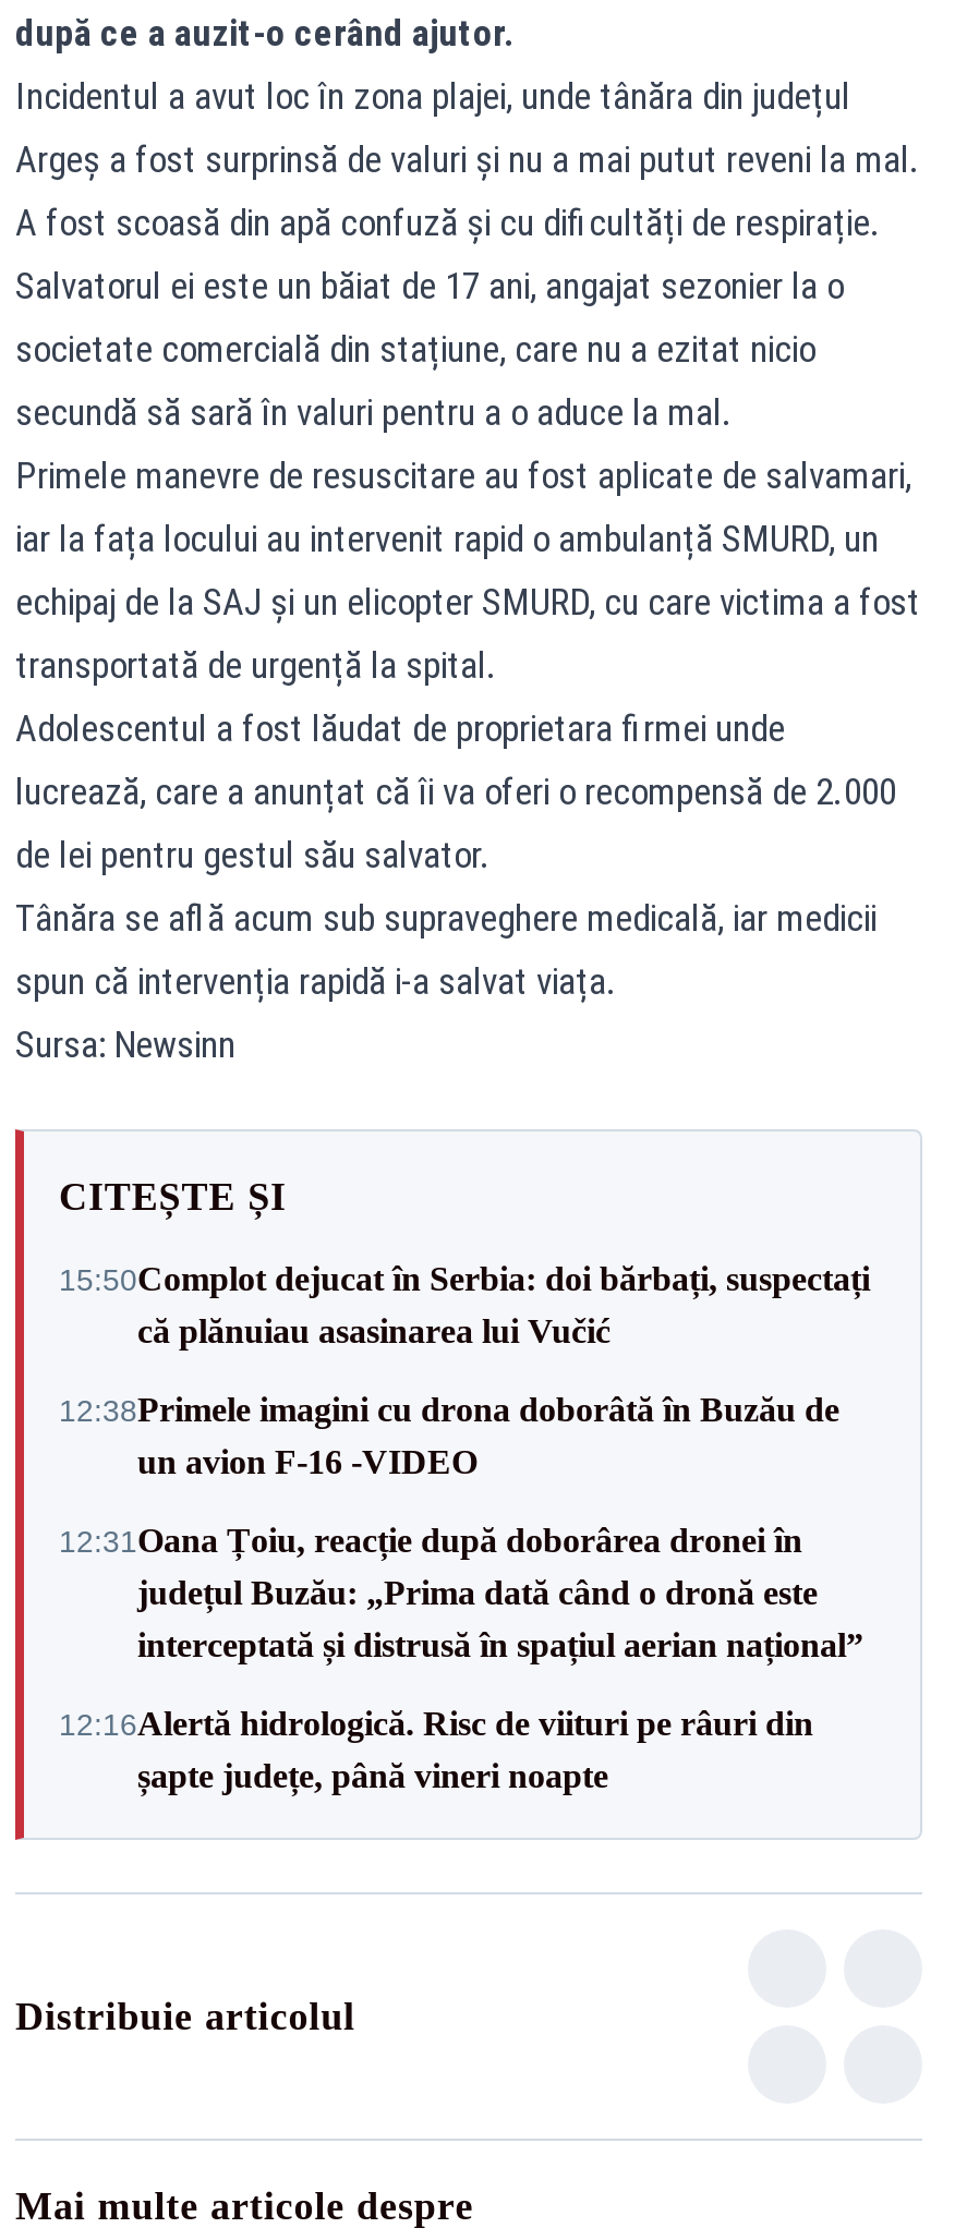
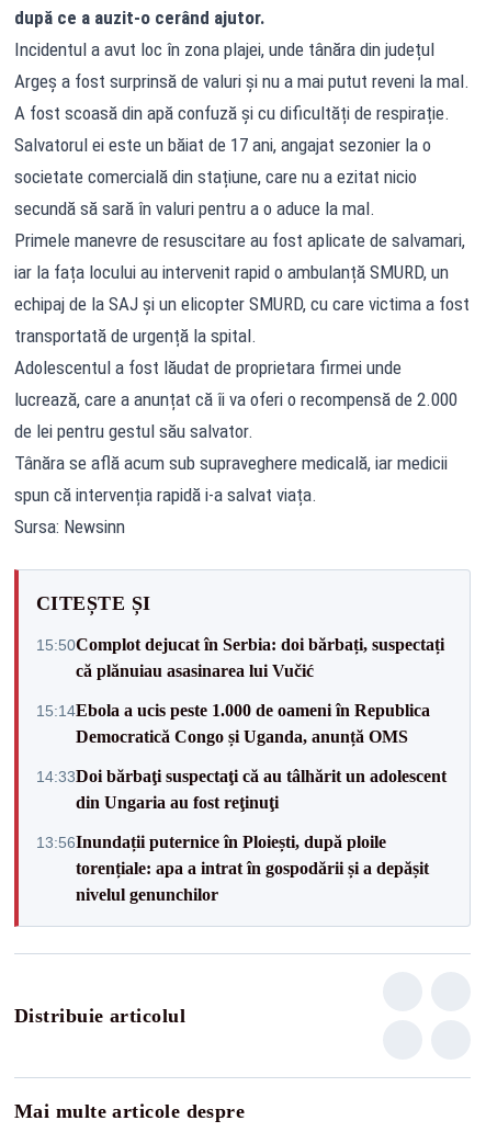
[59,1391,839,1480] 12:38Primele imagini cu drona doborâtă în Buzău de | un avion F-16 -VIDEO -> [36,700,430,745] 15:14Ebola a ucis peste 1.000 de oameni în Republica | Democratică Congo și Uganda, anunță OMS
[59,1522,863,1663] 12:31Oana Țoiu, reacție după doborârea dronei în | județul Buzău: „Prima dată când o dronă este | interceptată și distrusă în spațiul aerian național” -> [36,766,447,811] 14:33Doi bărbaţi suspectaţi că au tâlhărit un adolescent | din Ungaria au fost reţinuţi
[59,1705,813,1794] 12:16Alertă hidrologică. Risc de viituri pe râuri din | șapte județe, până vineri noapte -> [36,832,429,903] 13:56Inundații puternice în Ploiești, după ploile | torențiale: apa a intrat în gospodării și a depășit | nivelul genunchilor

